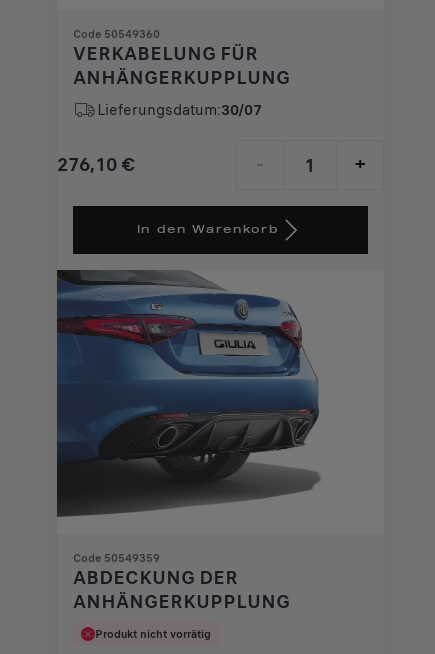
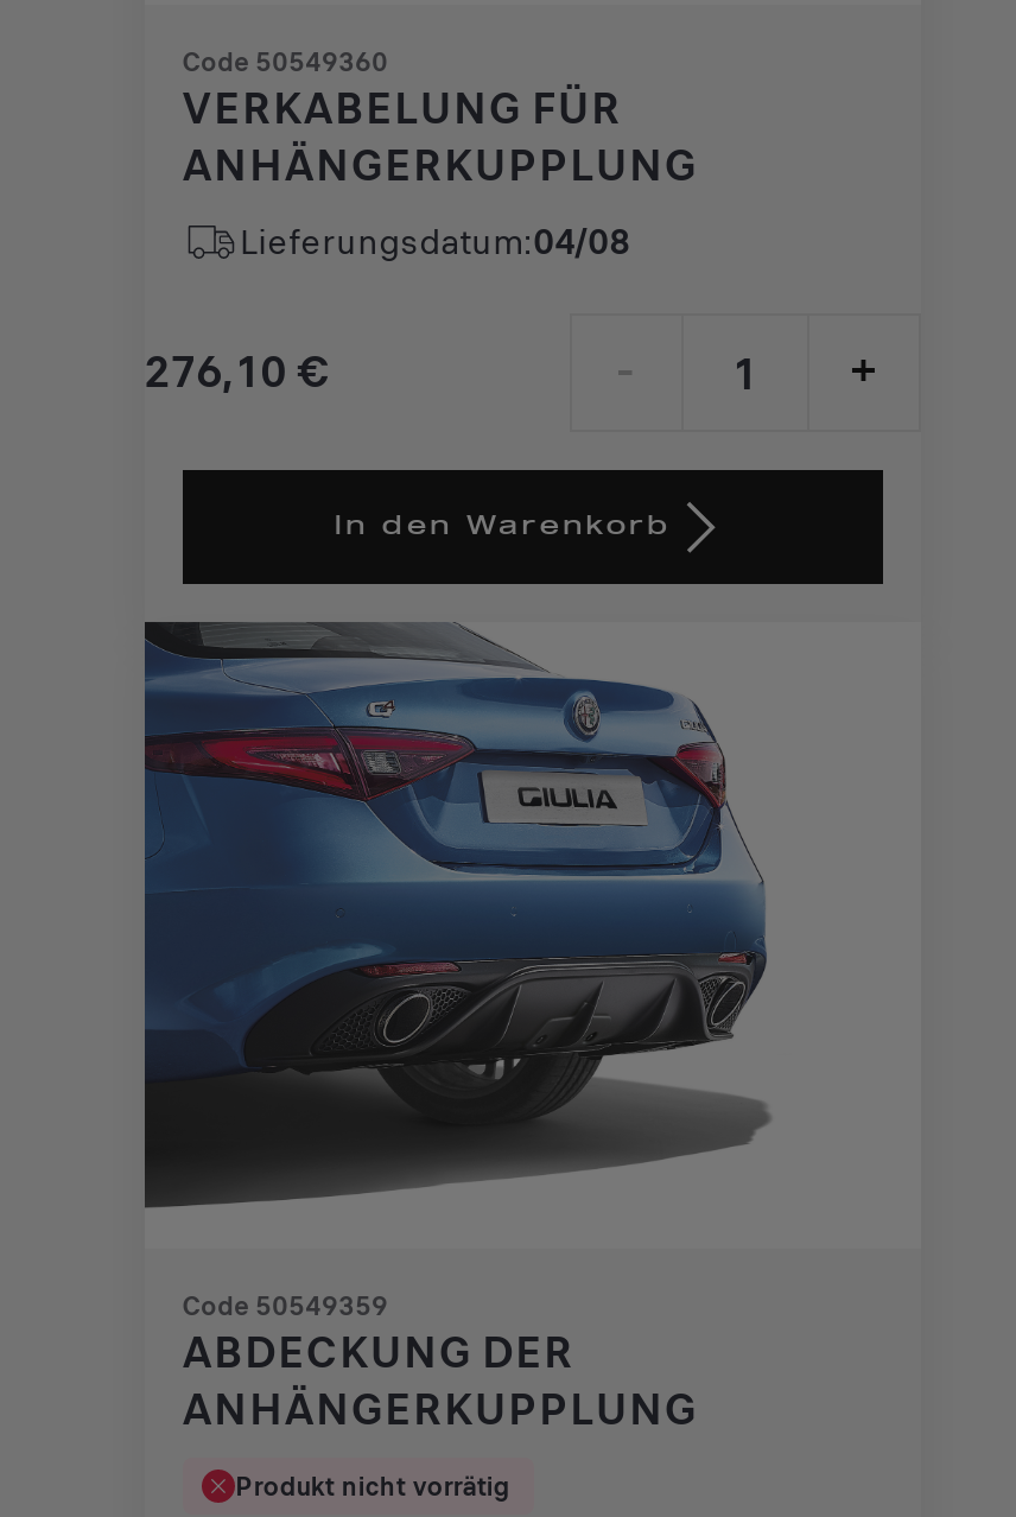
[96,99,261,121] Lieferungsdatum:30/07 -> [239,216,630,268] Lieferungsdatum:04/08

